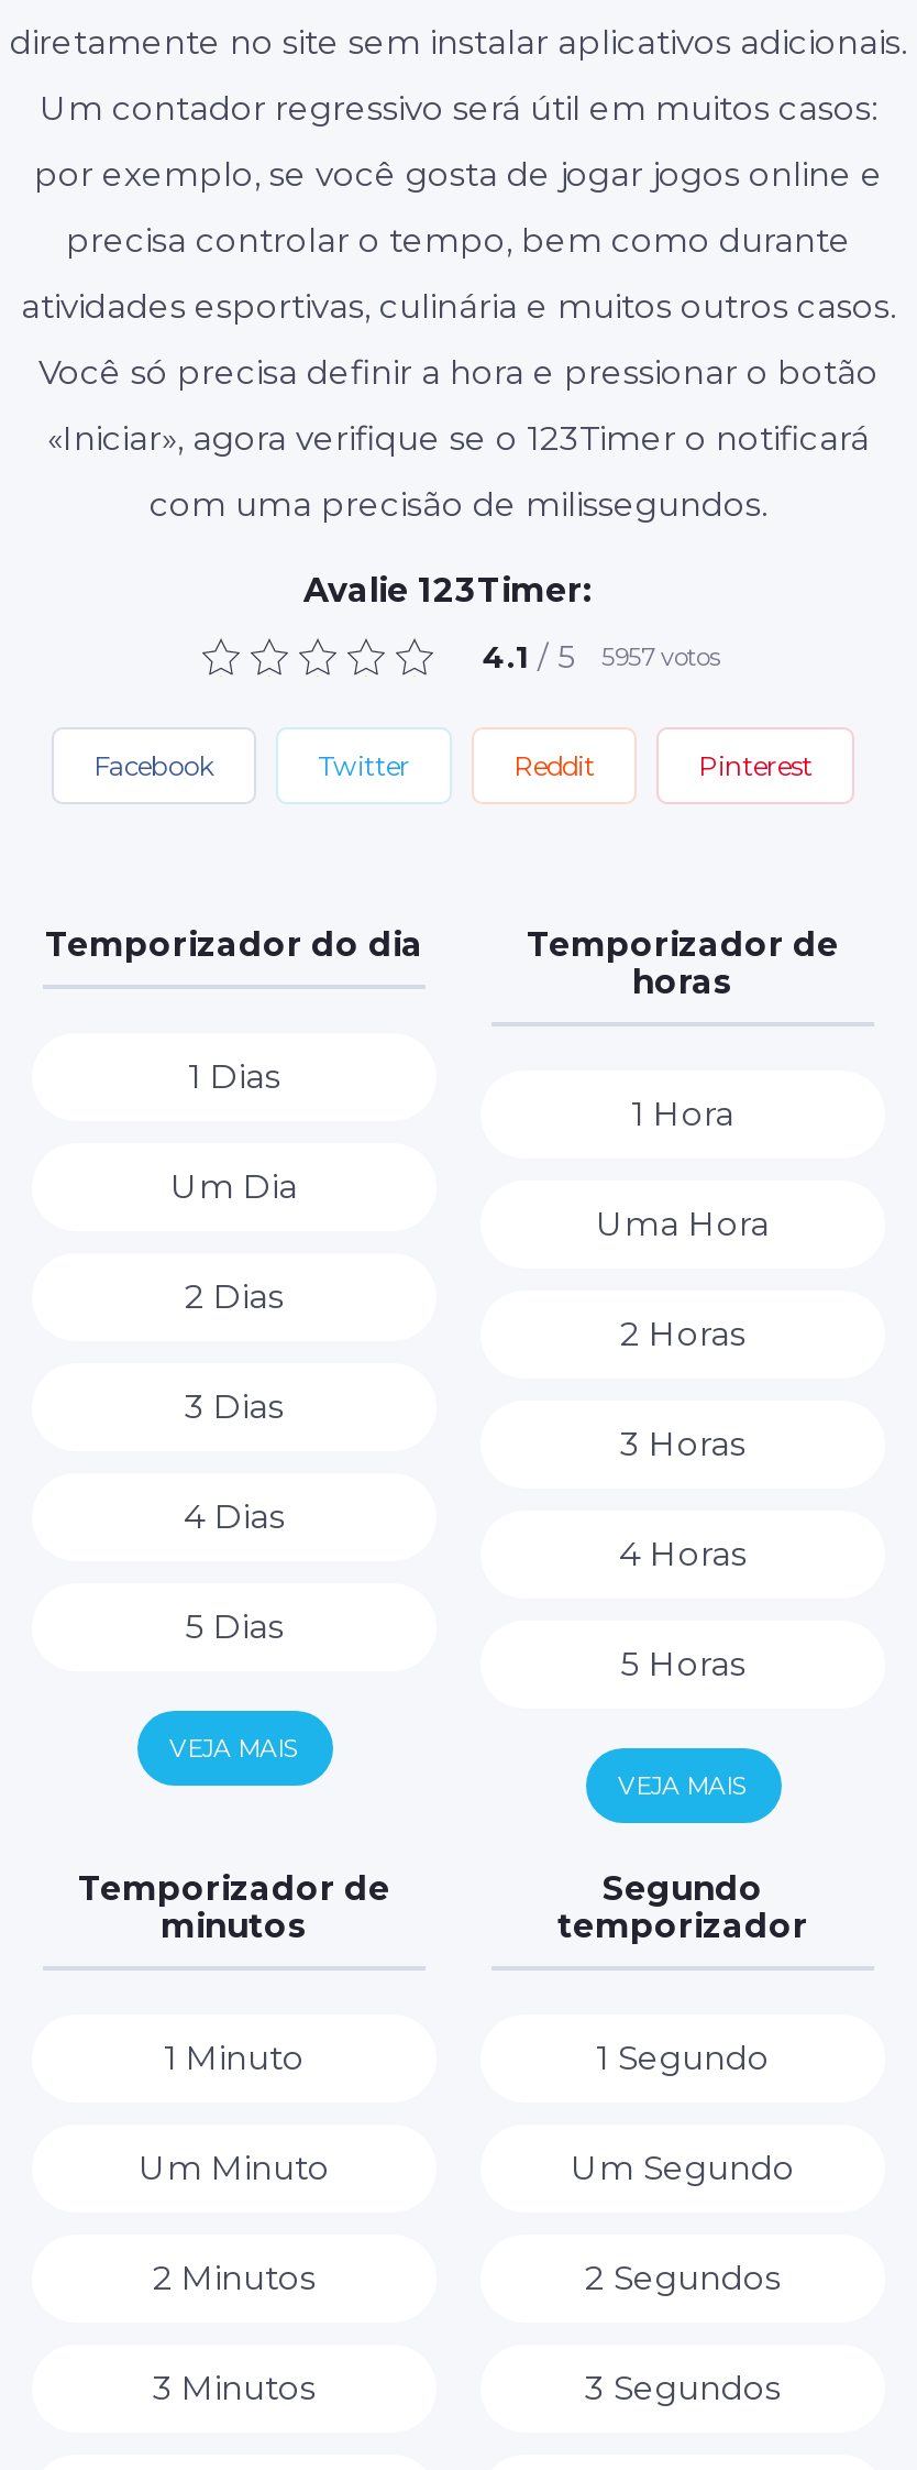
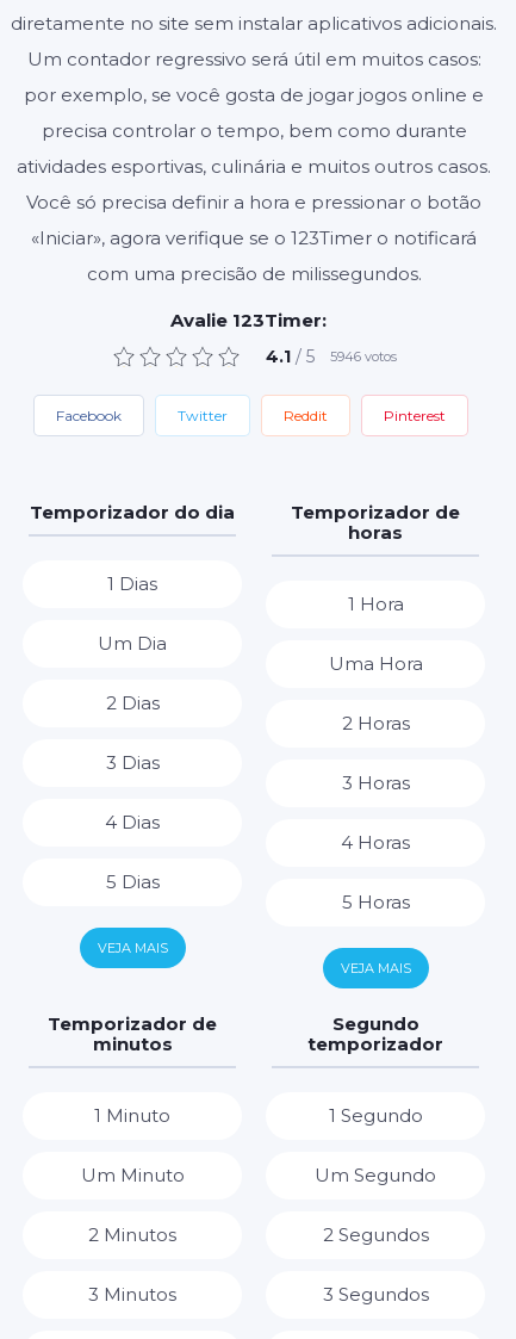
[483,636,720,676] 4.1 / 5 5957 votos -> [266,345,397,367] 4.1 / 5 5946 votos

